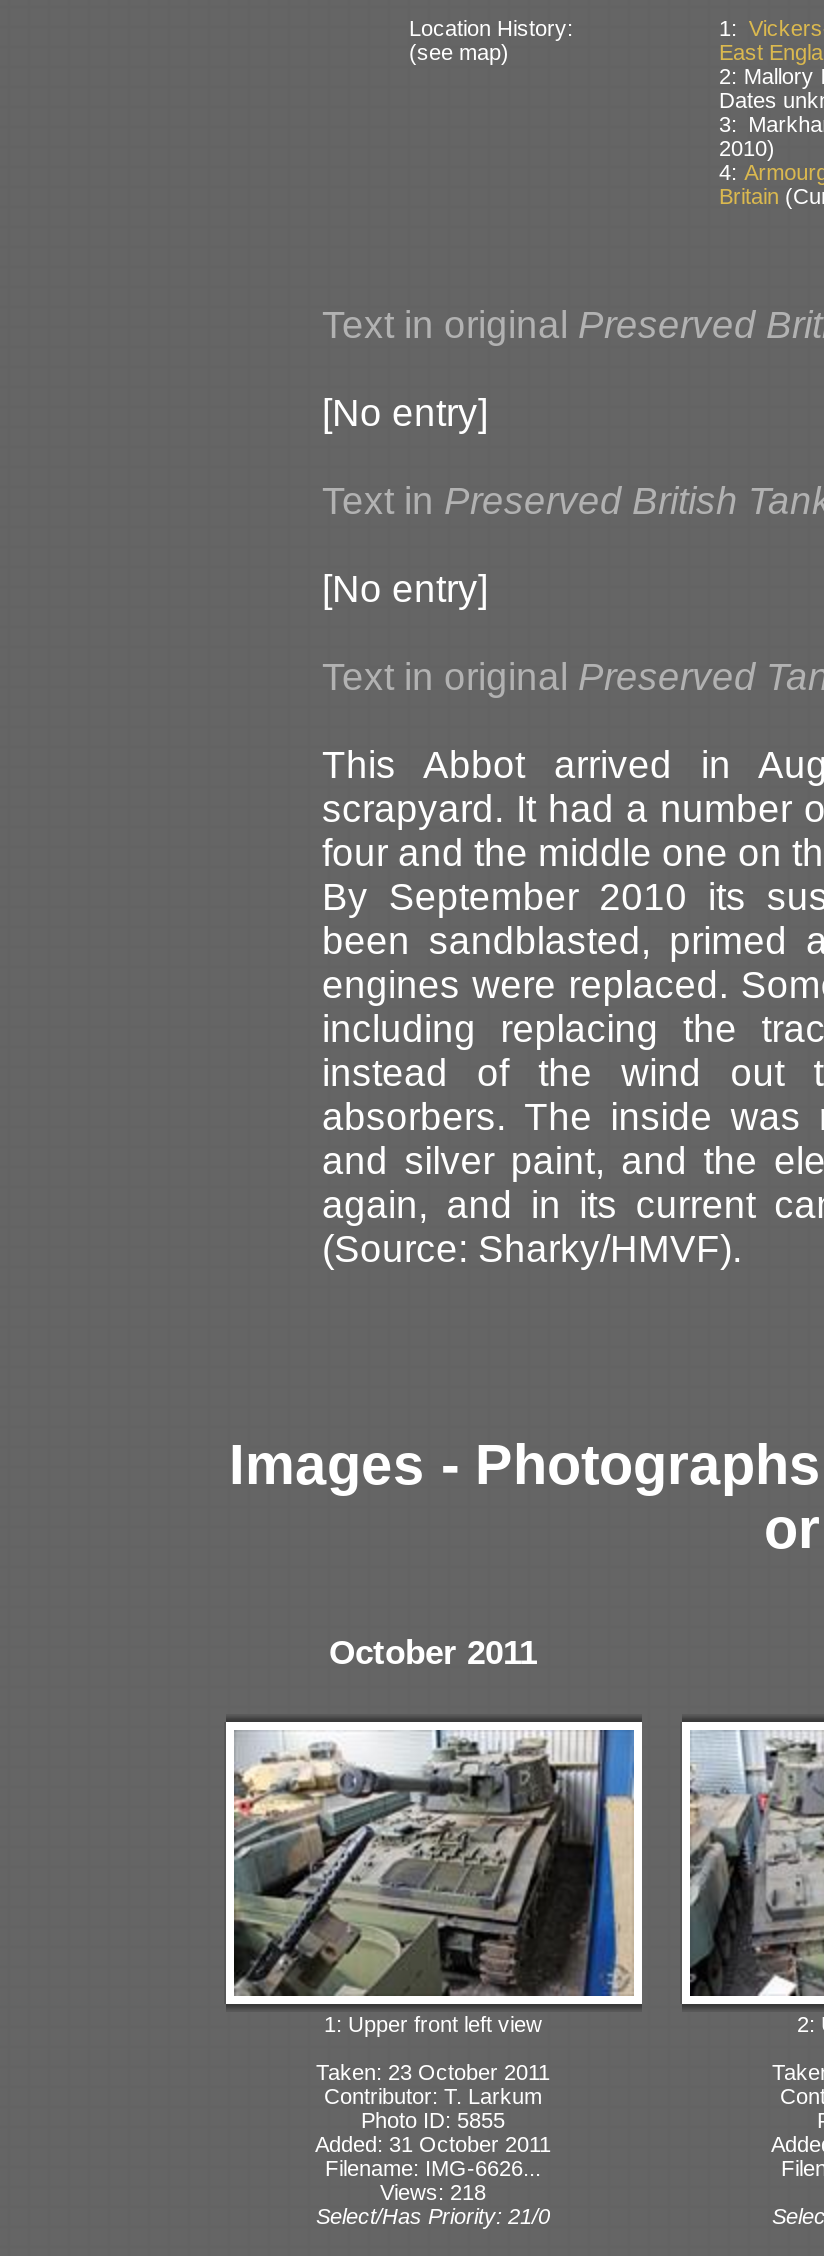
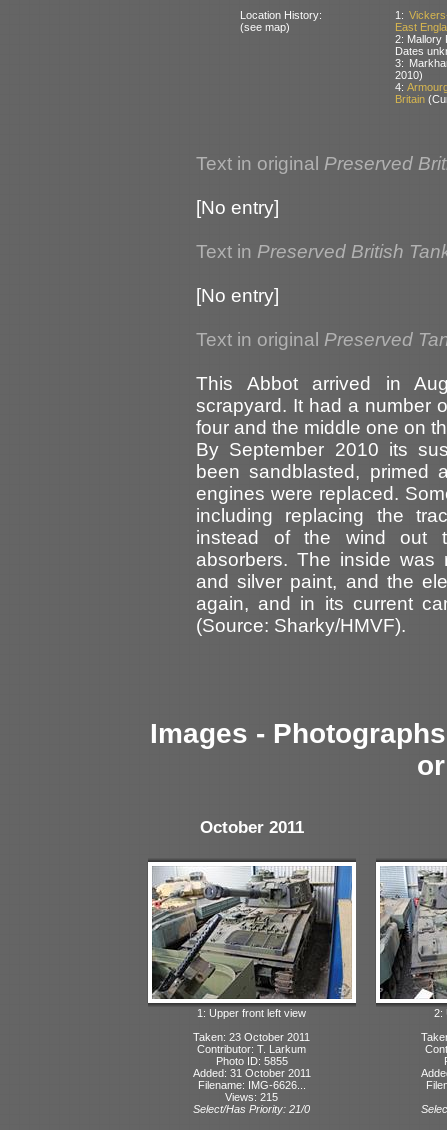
[380,2179,486,2203] Views: 218 -> [225,1091,278,1103] Views: 215

